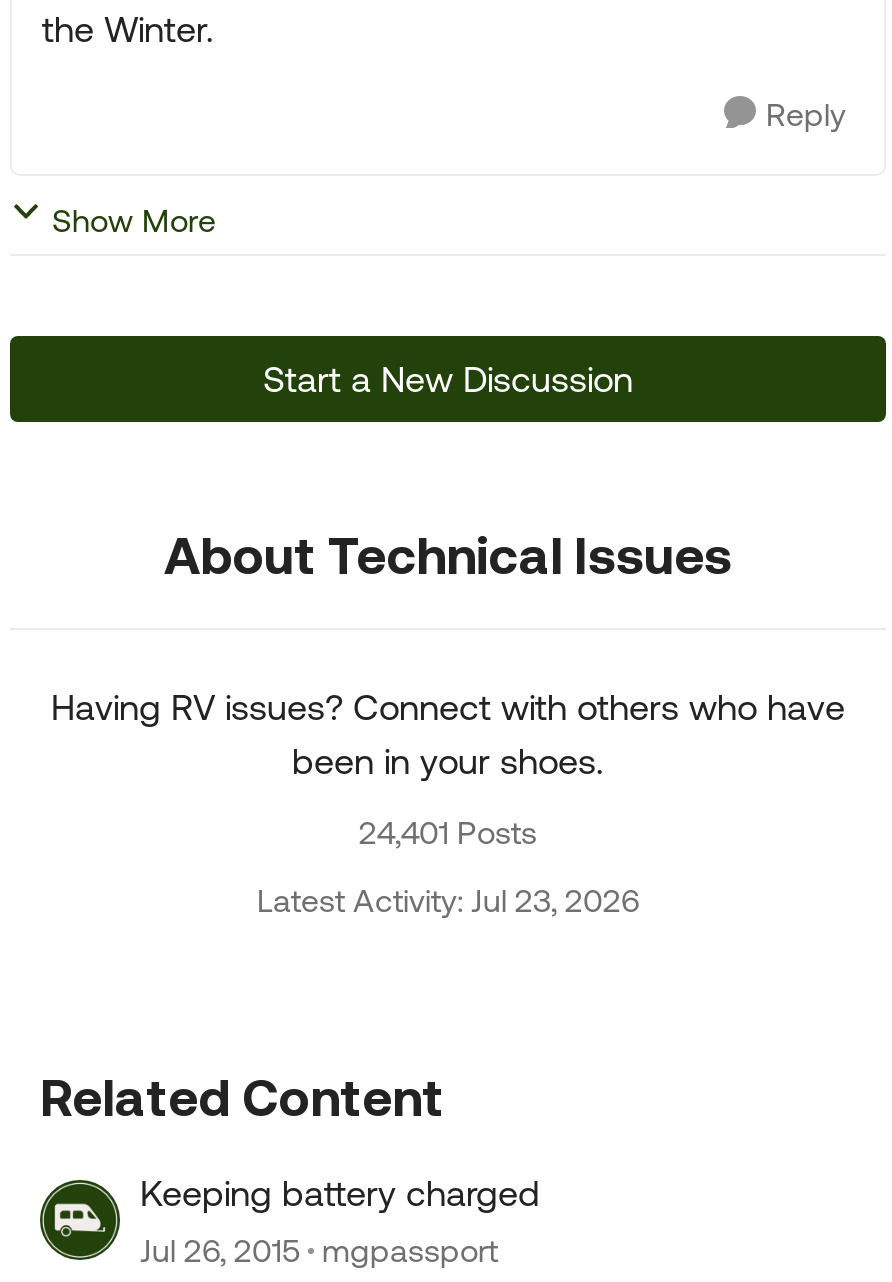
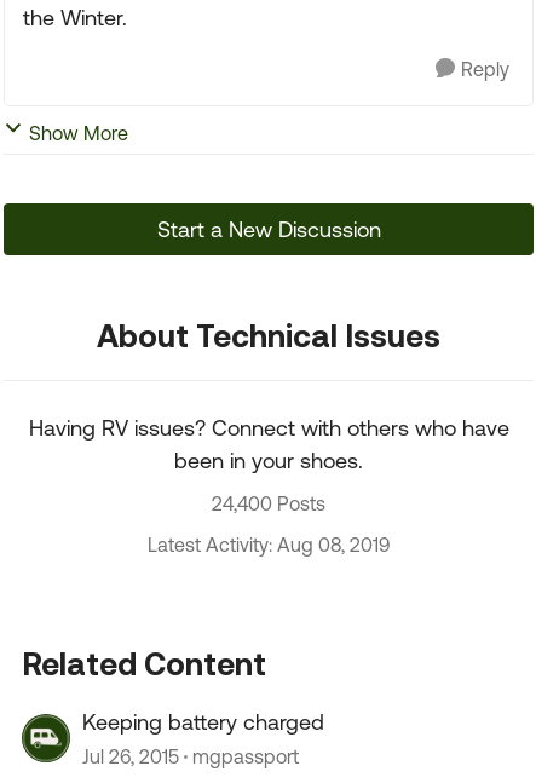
[359,814,537,850] 24,401 Posts -> [212,493,325,514] 24,400 Posts
[257,882,639,918] Latest Activity: Jul 23, 2026 -> [148,534,390,555] Latest Activity: Aug 08, 2019

